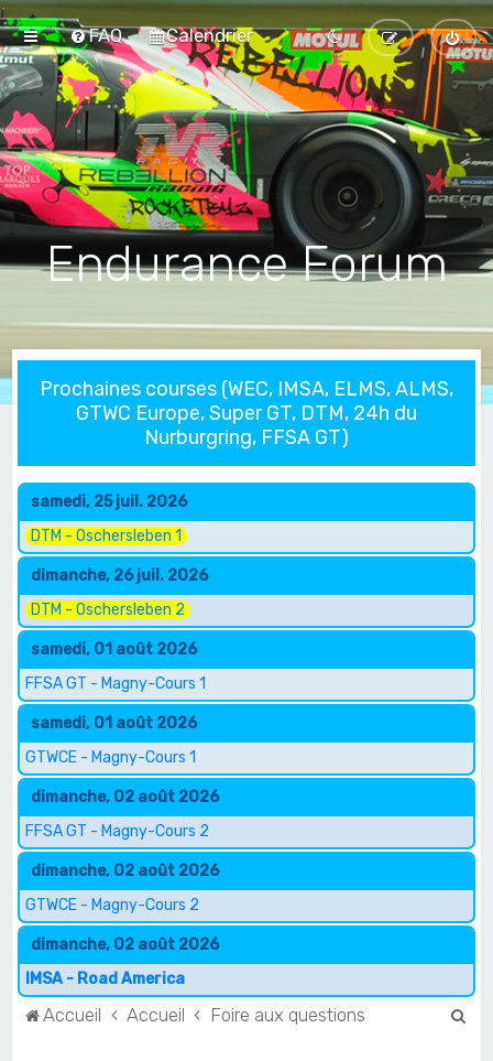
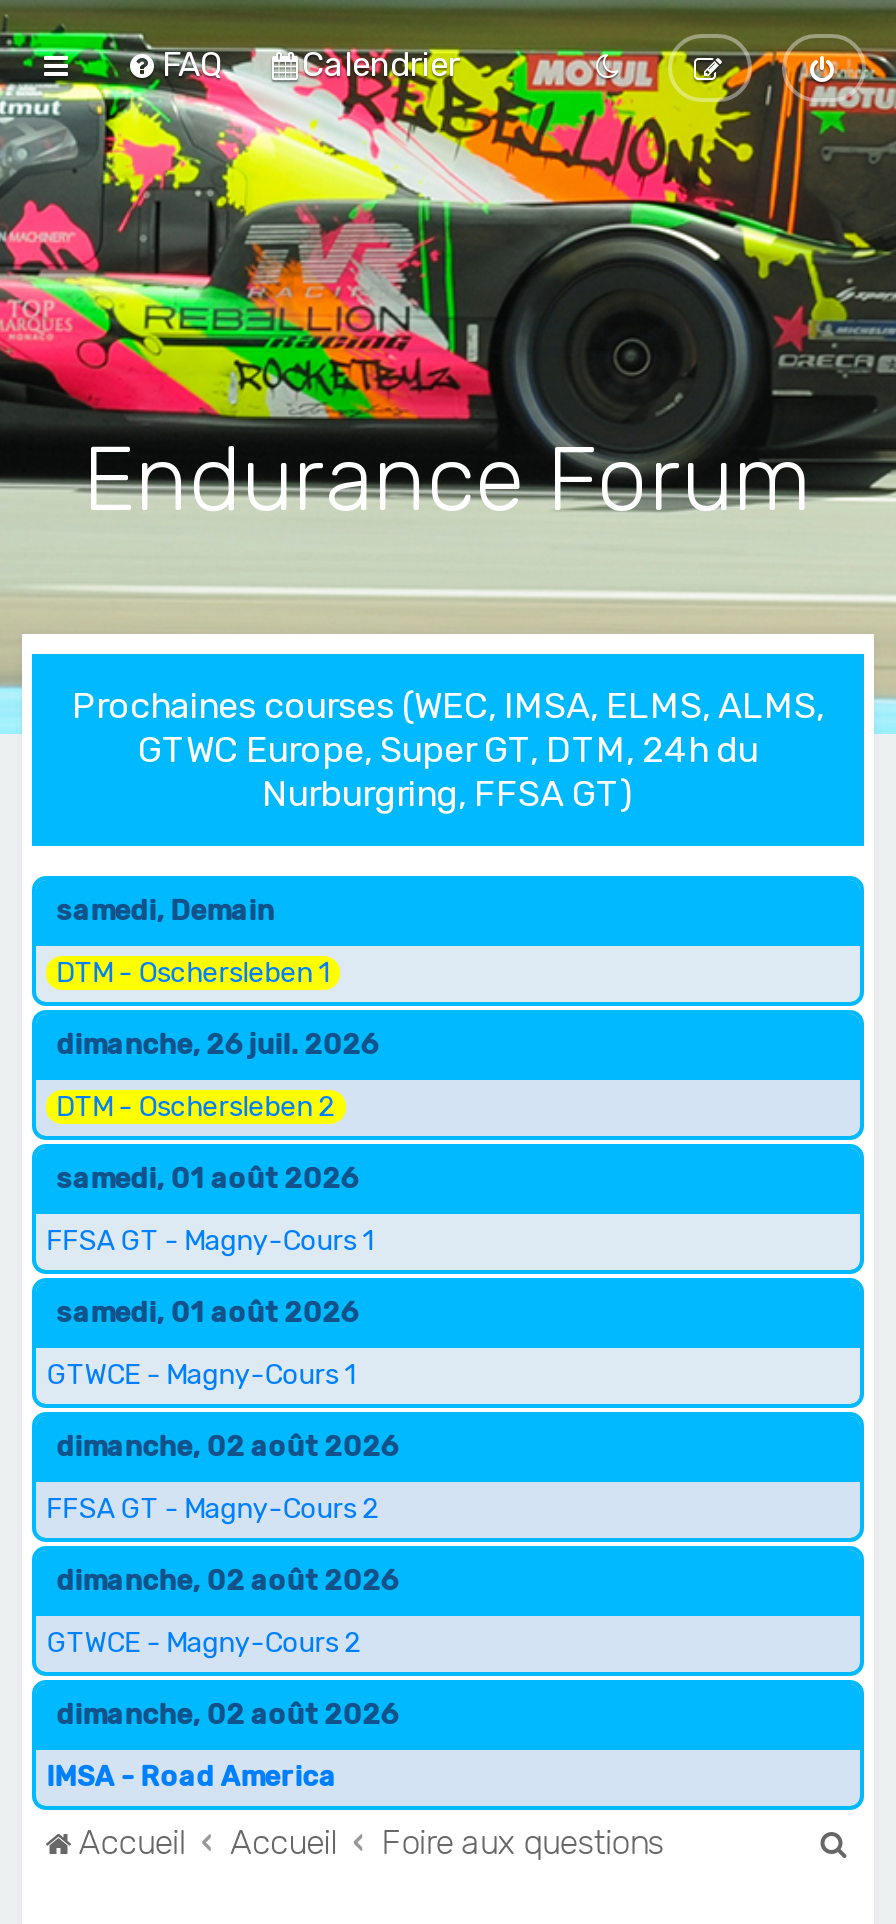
[31,492,187,511] samedi, 25 juil. 2026 -> [56,894,274,928] samedi, Demain

